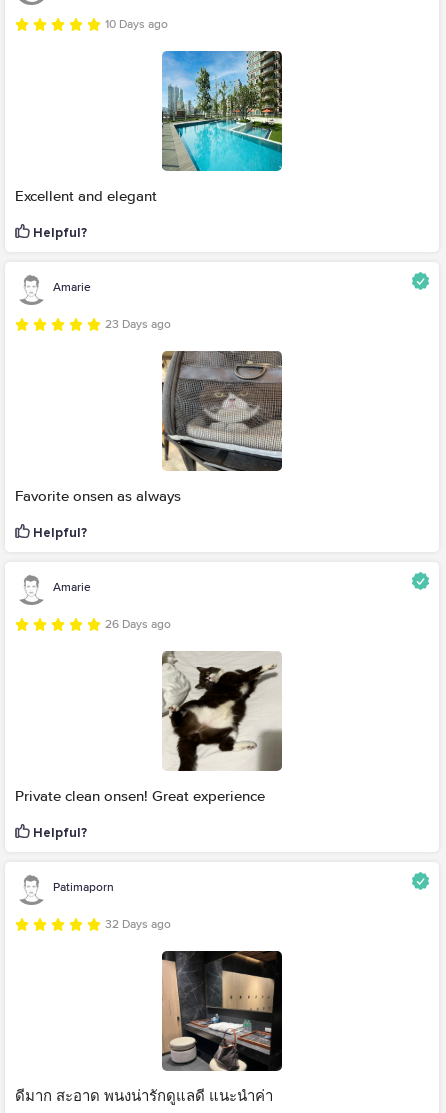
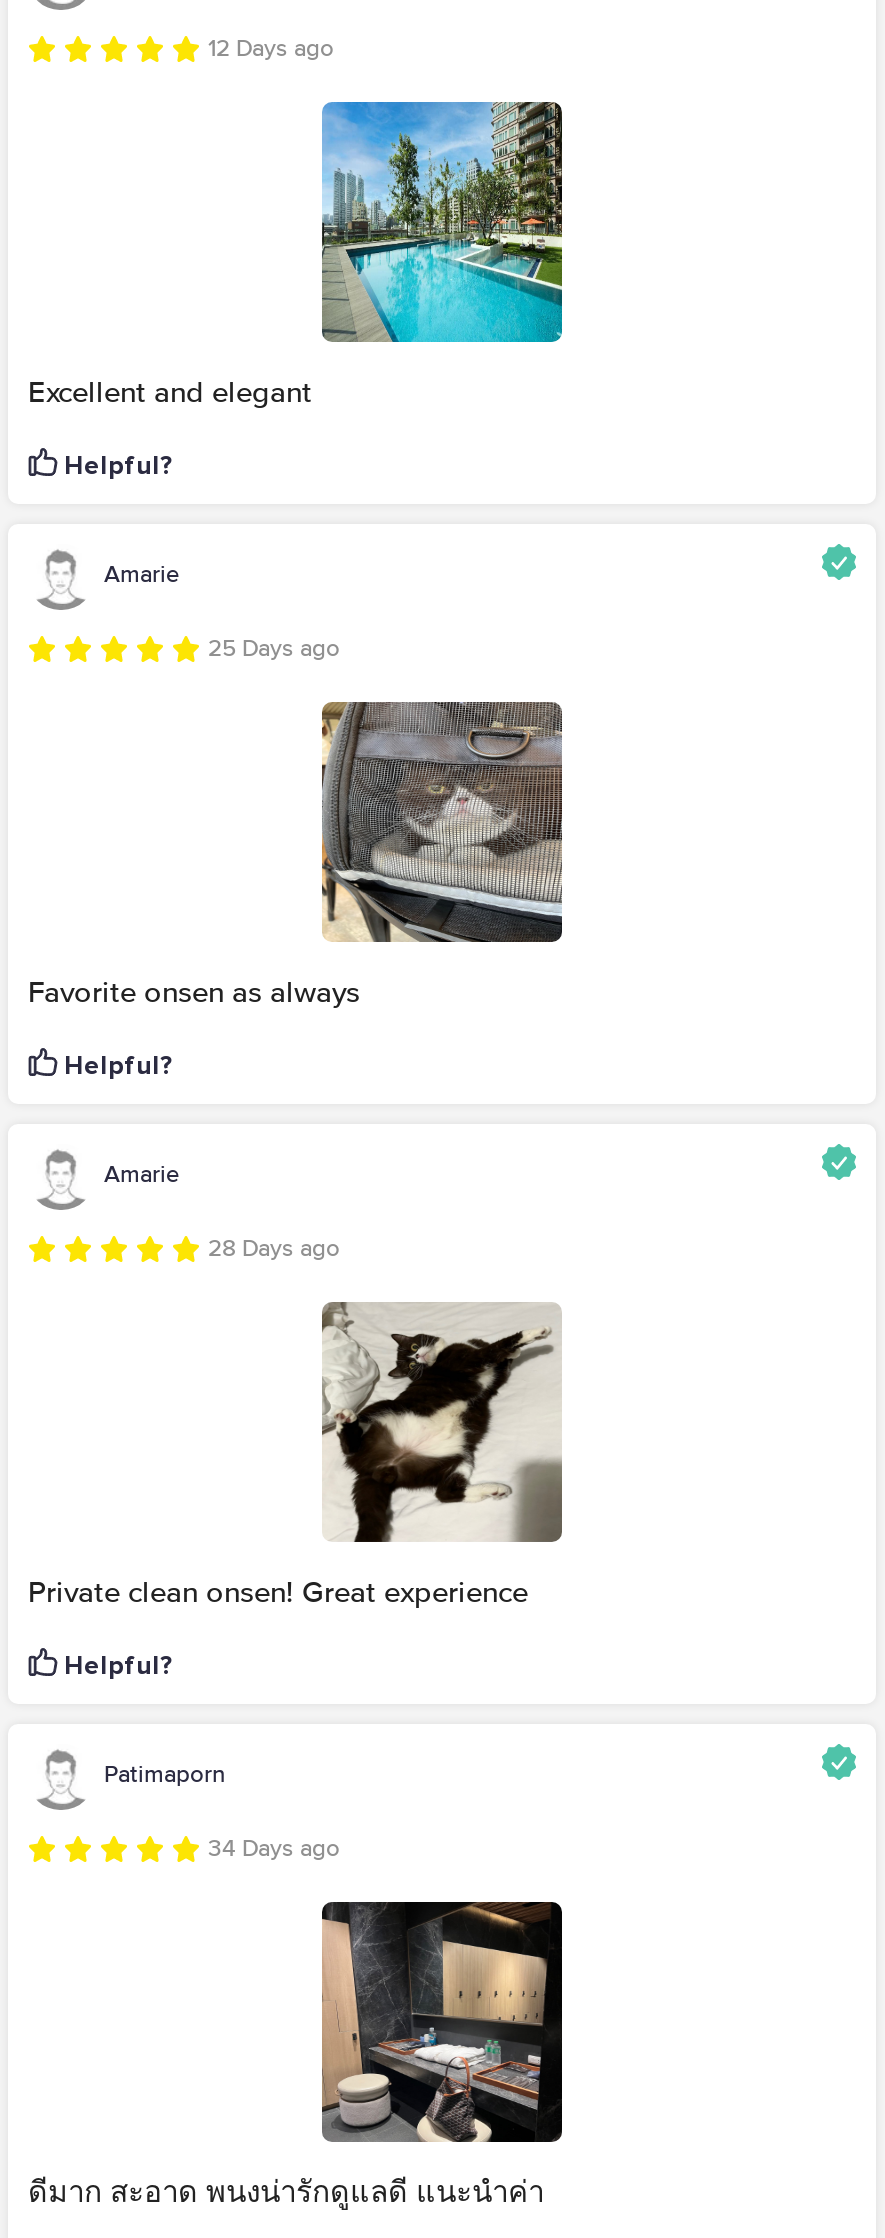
[105,19,168,31] 10 Days ago -> [208,38,334,62] 12 Days ago
[105,319,171,331] 23 Days ago -> [208,638,340,662] 25 Days ago
[105,619,171,631] 26 Days ago -> [208,1238,340,1262] 28 Days ago
[105,919,171,931] 32 Days ago -> [208,1838,340,1862] 34 Days ago

